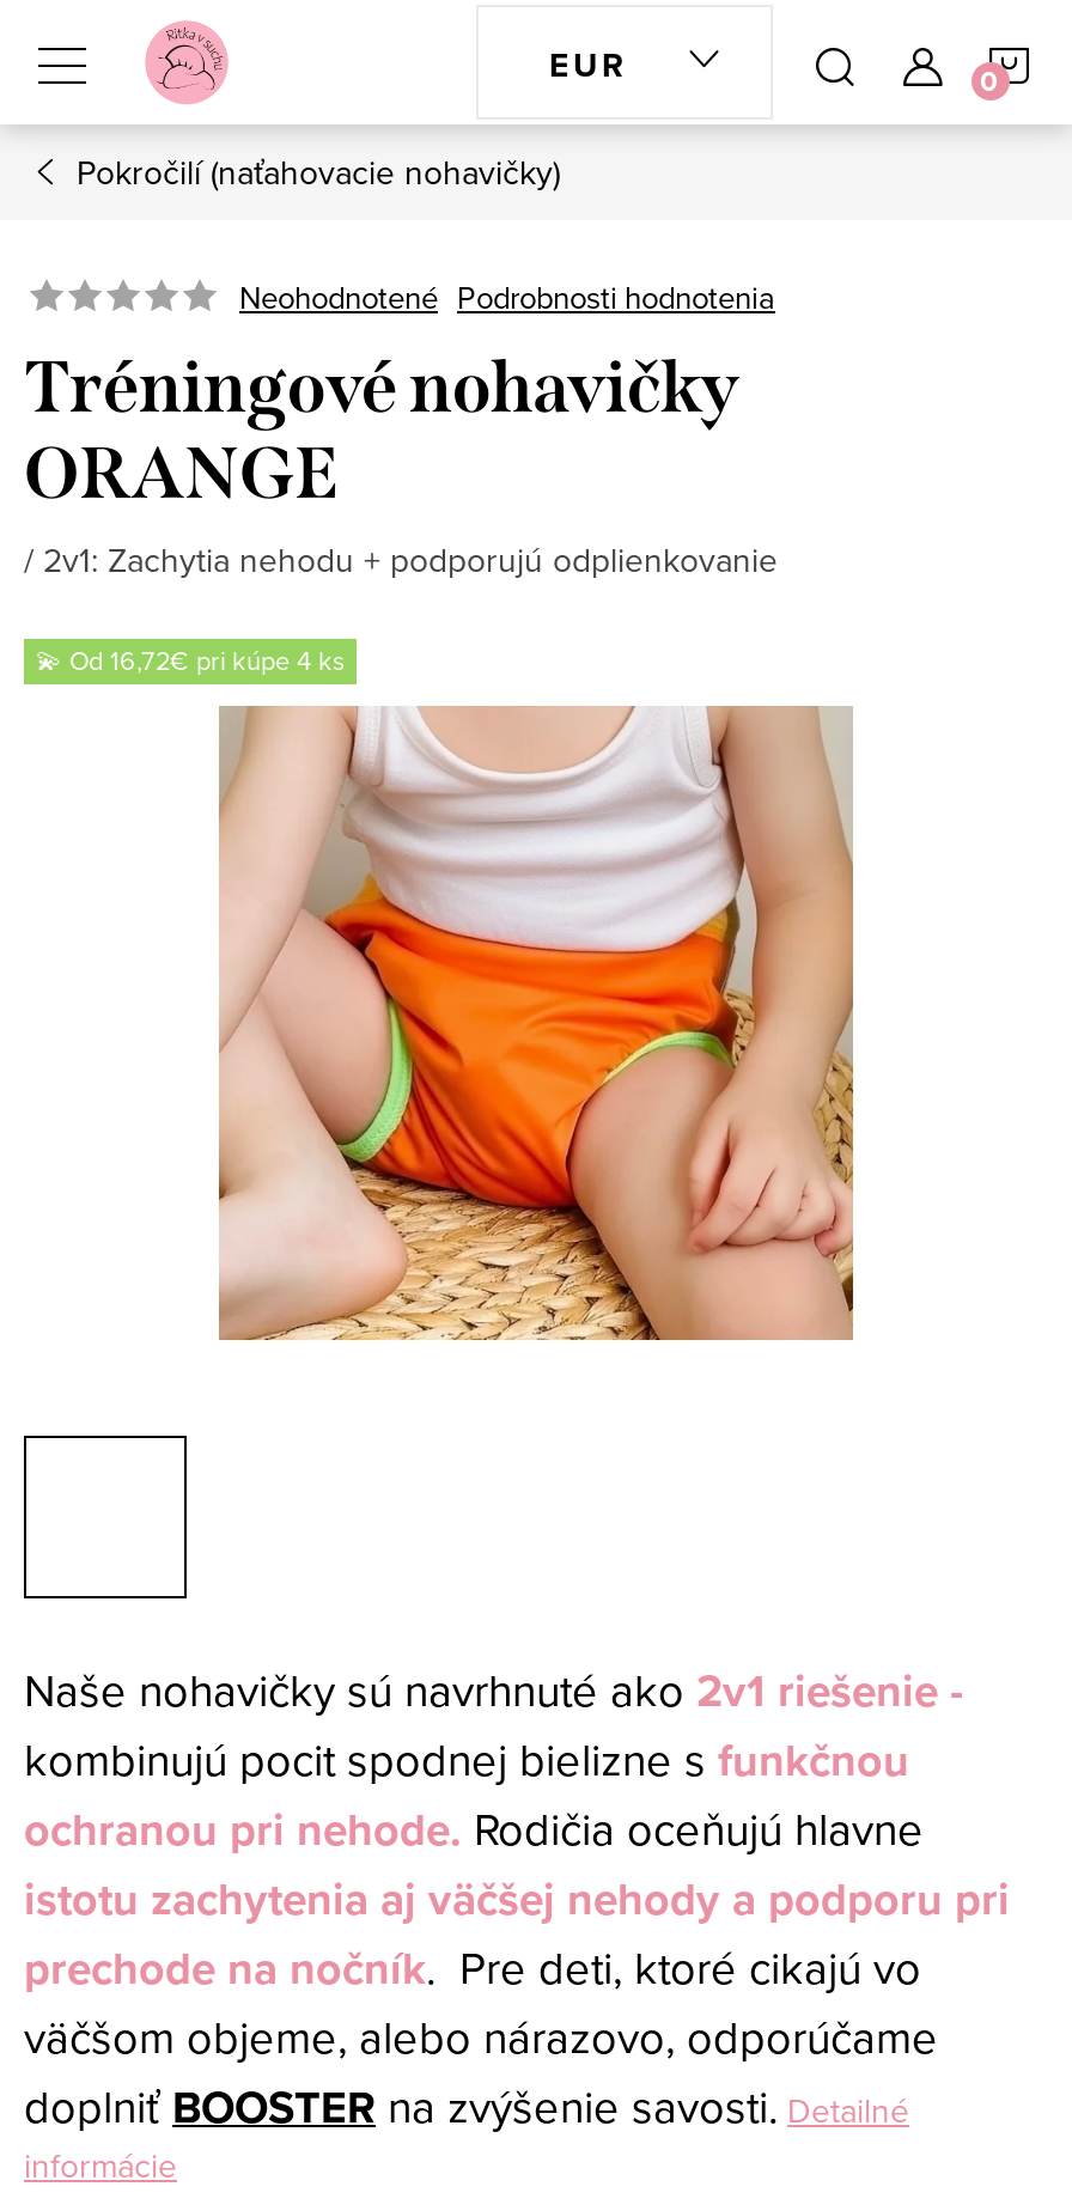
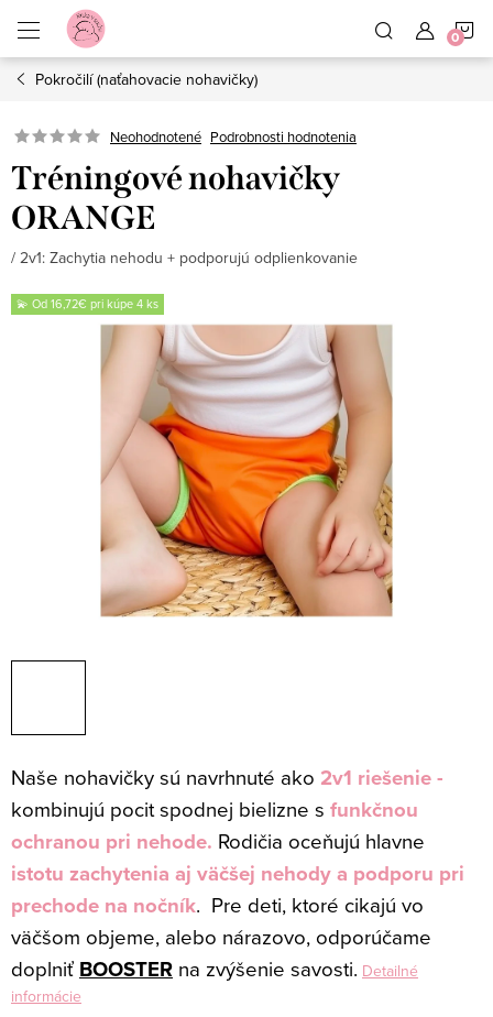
[549,41,628,89] EUR -> none

